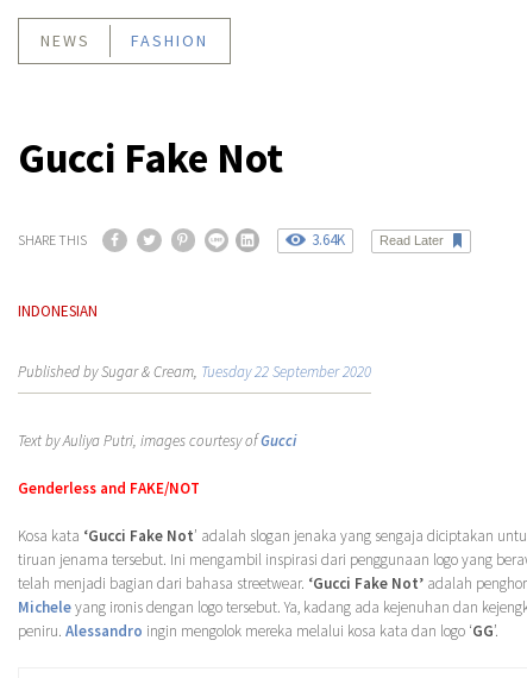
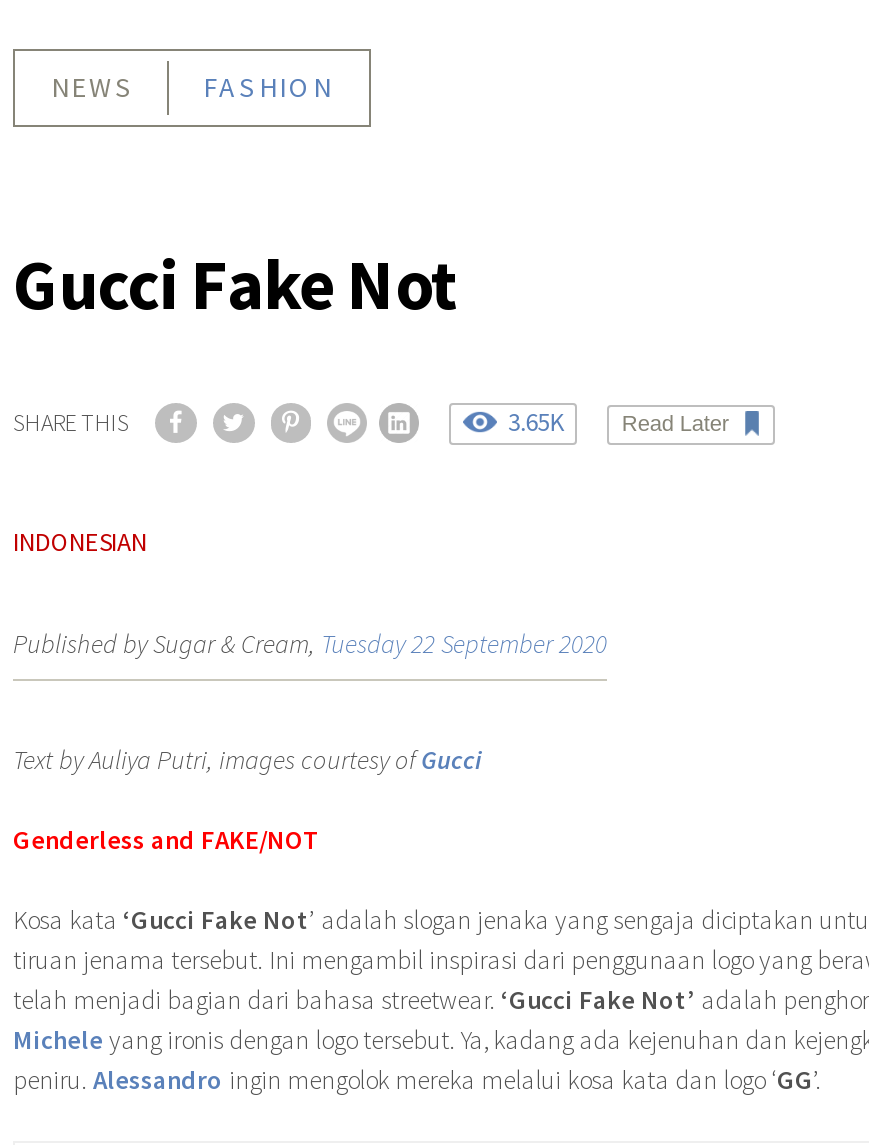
[312,230,345,250] 3.64K -> [508,405,564,439] 3.65K

